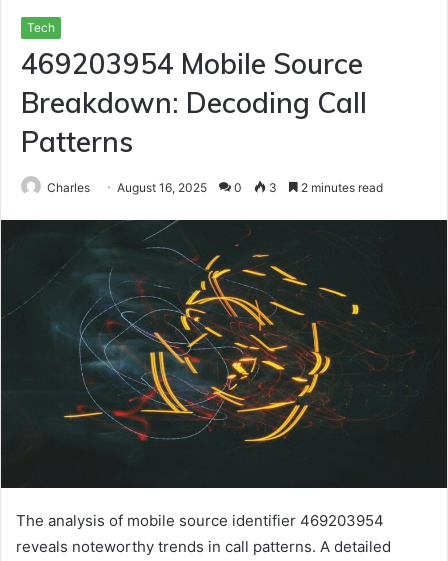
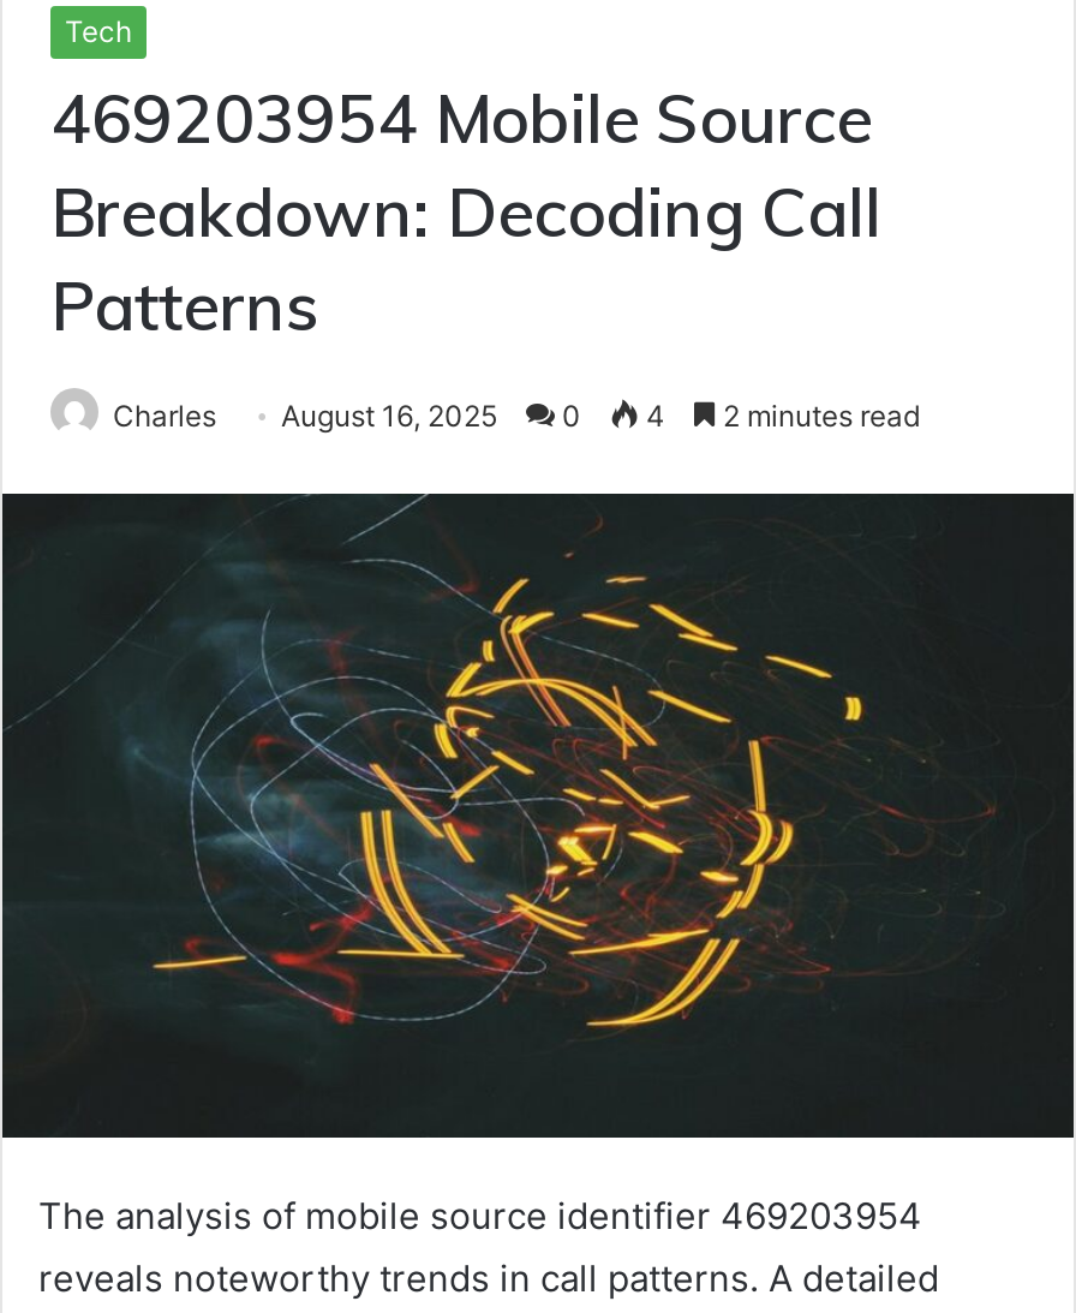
[47,180,383,195] Charles August 16, 2025 0 3 2 minutes read -> [113,397,920,433] Charles August 16, 2025 0 4 2 minutes read

